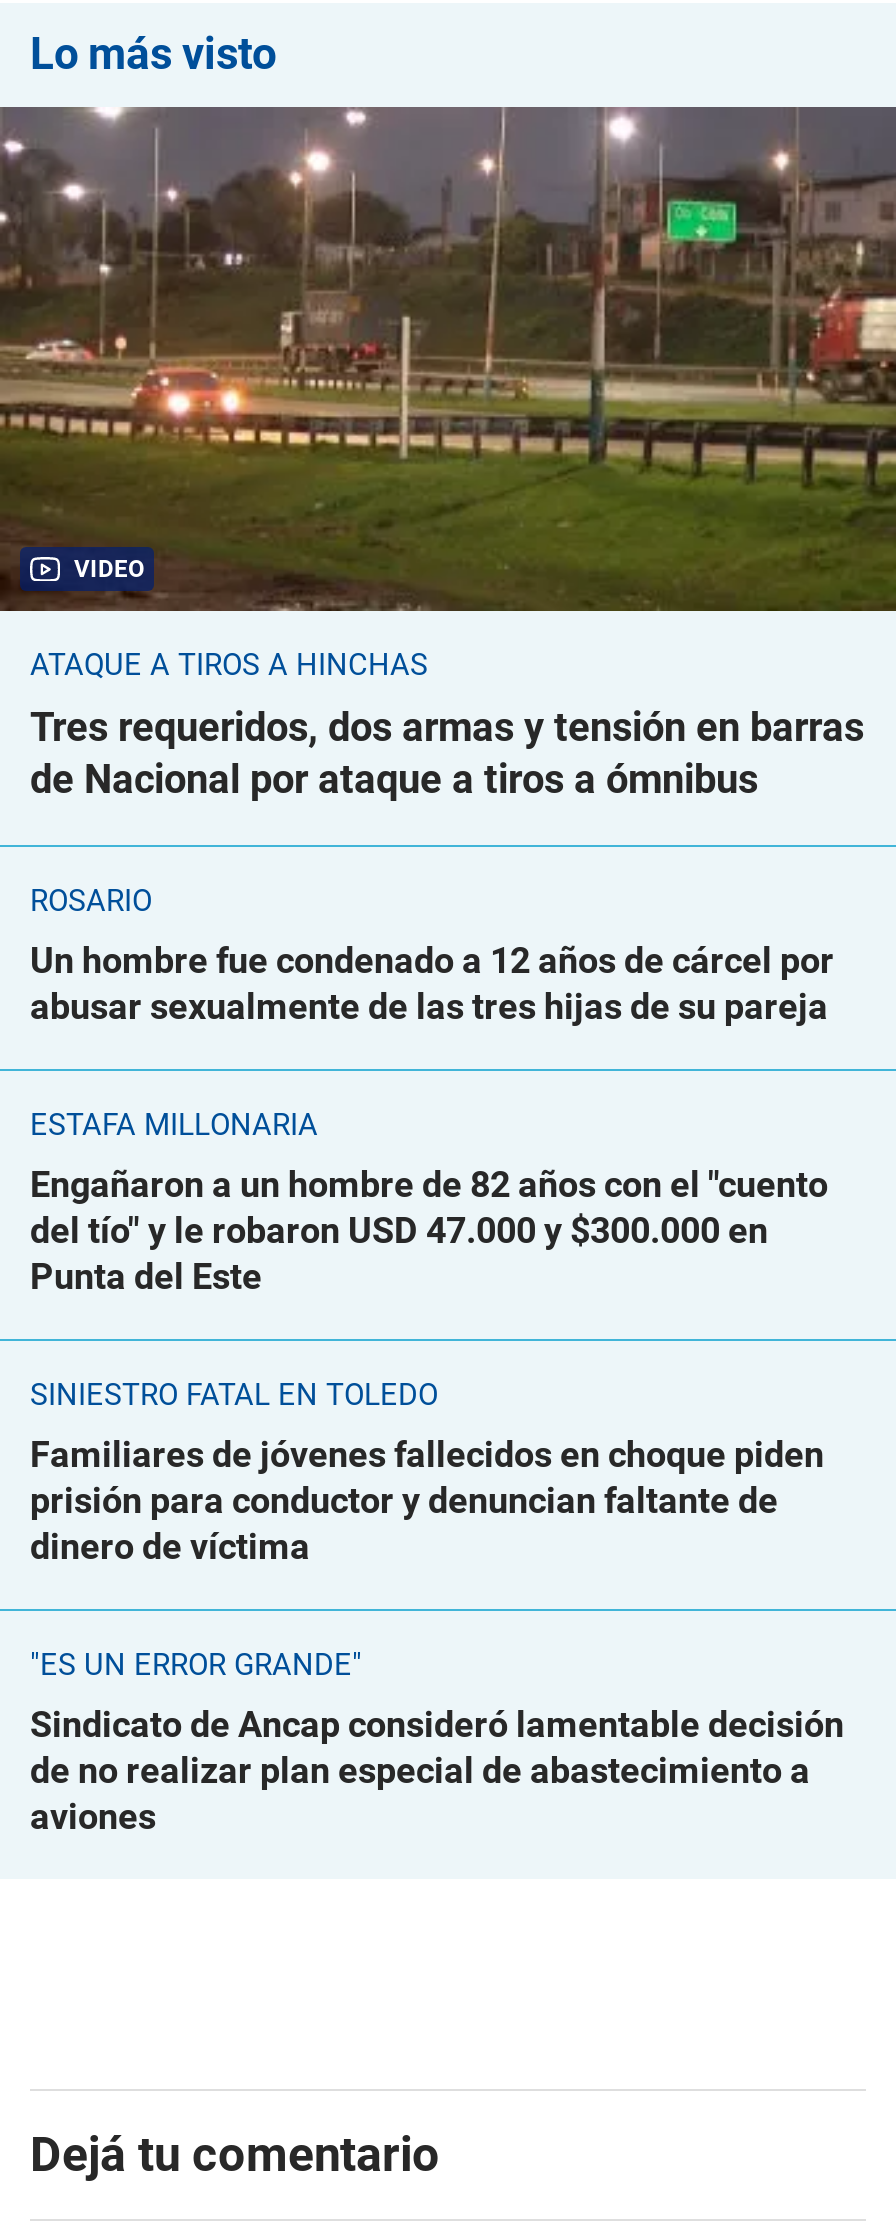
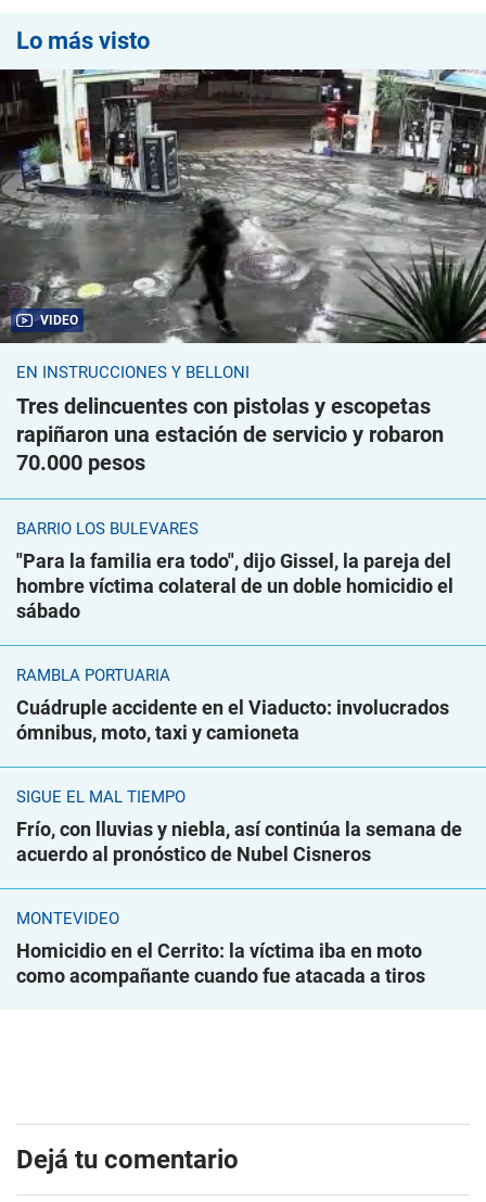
[6,105,890,803] [image] | ATAQUE A TIROS A HINCHAS | Tres requeridos, dos armas y tensión en barras | de Nacional por ataque a tiros a ómnibus -> [3,69,483,476] [image] | EN INSTRUCCIONES Y BELLONI | Tres delincuentes con pistolas y escopetas | rapiñaron una estación de servicio y robaron | 70.000 pesos
[30,883,152,919] ROSARIO -> [16,519,199,539] BARRIO LOS BULEVARES
[30,939,834,1027] Un hombre fue condenado a 12 años de cárcel por | abusar sexualmente de las tres hijas de su pareja -> [16,550,453,622] "Para la familia era todo", dijo Gissel, la pareja del | hombre víctima colateral de un doble homicidio el | sábado
[30,1107,318,1143] ESTAFA MILLONARIA -> [16,666,170,685] RAMBLA PORTUARIA
[30,1163,828,1297] Engañaron a un hombre de 82 años con el "cuento | del tío" y le robaron USD 47.000 y $300.000 en | Punta del Este -> [16,696,449,744] Cuádruple accidente en el Viaducto: involucrados | ómnibus, moto, taxi y camioneta
[30,1377,438,1413] SINIESTRO FATAL EN TOLEDO -> [16,787,186,807] SIGUE EL MAL TIEMPO
[30,1433,824,1567] Familiares de jóvenes fallecidos en choque piden | prisión para conductor y denuncian faltante de | dinero de víctima -> [16,818,462,866] Frío, con lluvias y niebla, así continúa la semana de | acuerdo al pronóstico de Nubel Cisneros
[30,1647,362,1683] "ES UN ERROR GRANDE" -> [16,909,119,929] MONTEVIDEO
[30,1703,844,1837] Sindicato de Ancap consideró lamentable decisión | de no realizar plan especial de abastecimiento a | aviones -> [16,939,425,987] Homicidio en el Cerrito: la víctima iba en moto | como acompañante cuando fue atacada a tiros

